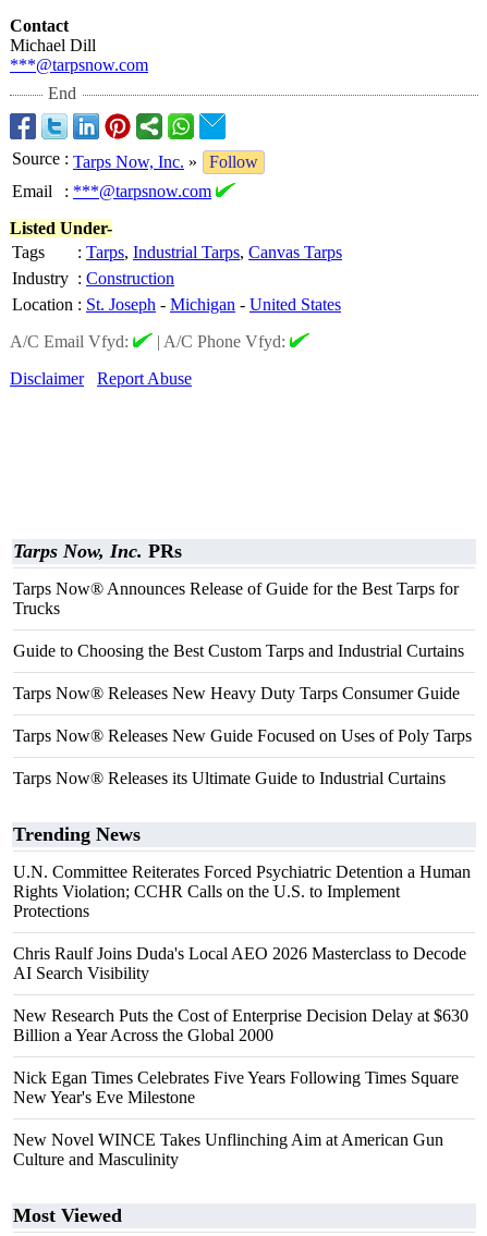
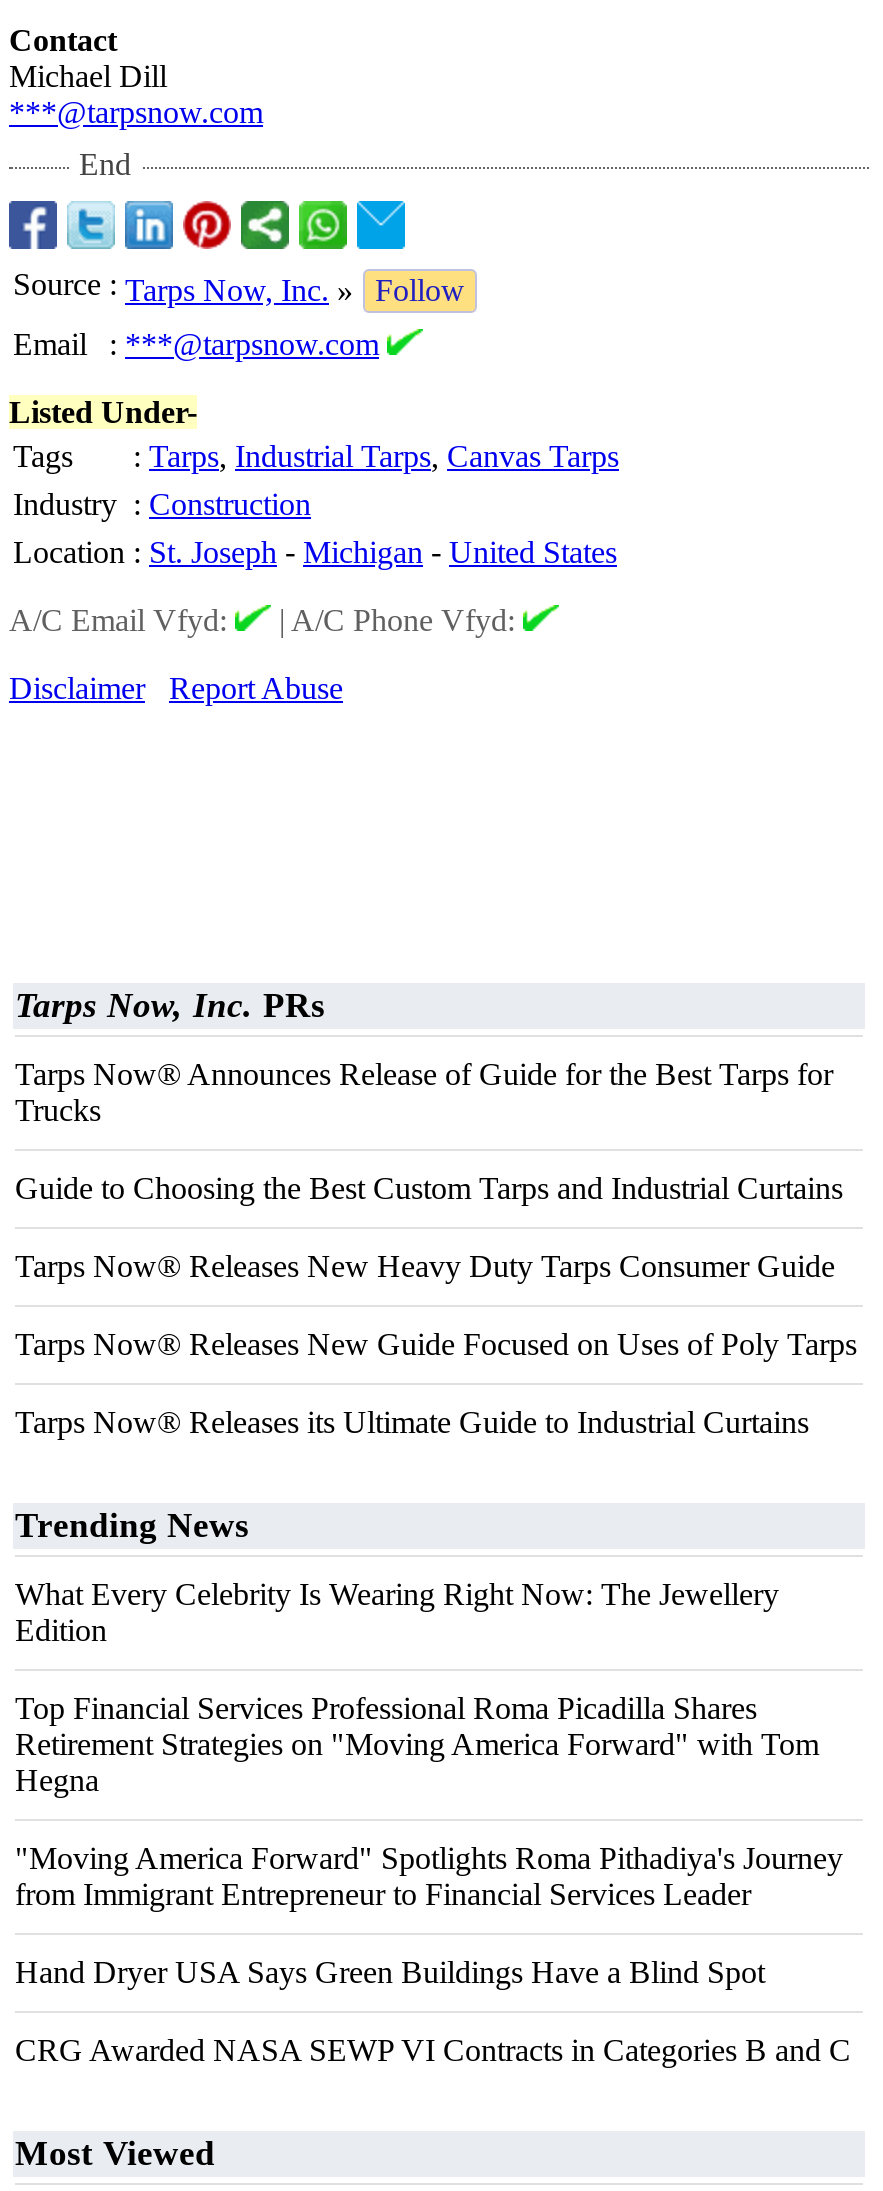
[13,862,471,920] U.N. Committee Reiterates Forced Psychiatric Detention a Human | Rights Violation; CCHR Calls on the U.S. to Implement | Protections -> [15,1577,779,1647] What Every Celebrity Is Wearing Right Now: The Jewellery | Edition
[13,944,466,982] Chris Raulf Joins Duda's Local AEO 2026 Masterclass to Decode | AI Search Visibility -> [15,1691,819,1797] Top Financial Services Professional Roma Picadilla Shares | Retirement Strategies on "Moving America Forward" with Tom | Hegna
[13,1006,468,1044] New Research Puts the Cost of Enterprise Decision Delay at $630 | Billion a Year Across the Global 2000 -> [15,1841,843,1911] "Moving America Forward" Spotlights Roma Pithadiya's Journey | from Immigrant Entrepreneur to Financial Services Leader
[13,1068,459,1106] Nick Egan Times Celebrates Five Years Following Times Square | New Year's Eve Milestone -> [15,1955,765,1989] Hand Dryer USA Says Green Buildings Have a Blind Spot
[13,1130,443,1168] New Novel WINCE Takes Unflinching Aim at American Gun | Culture and Masculinity -> [15,2033,851,2067] CRG Awarded NASA SEWP VI Contracts in Categories B and C

